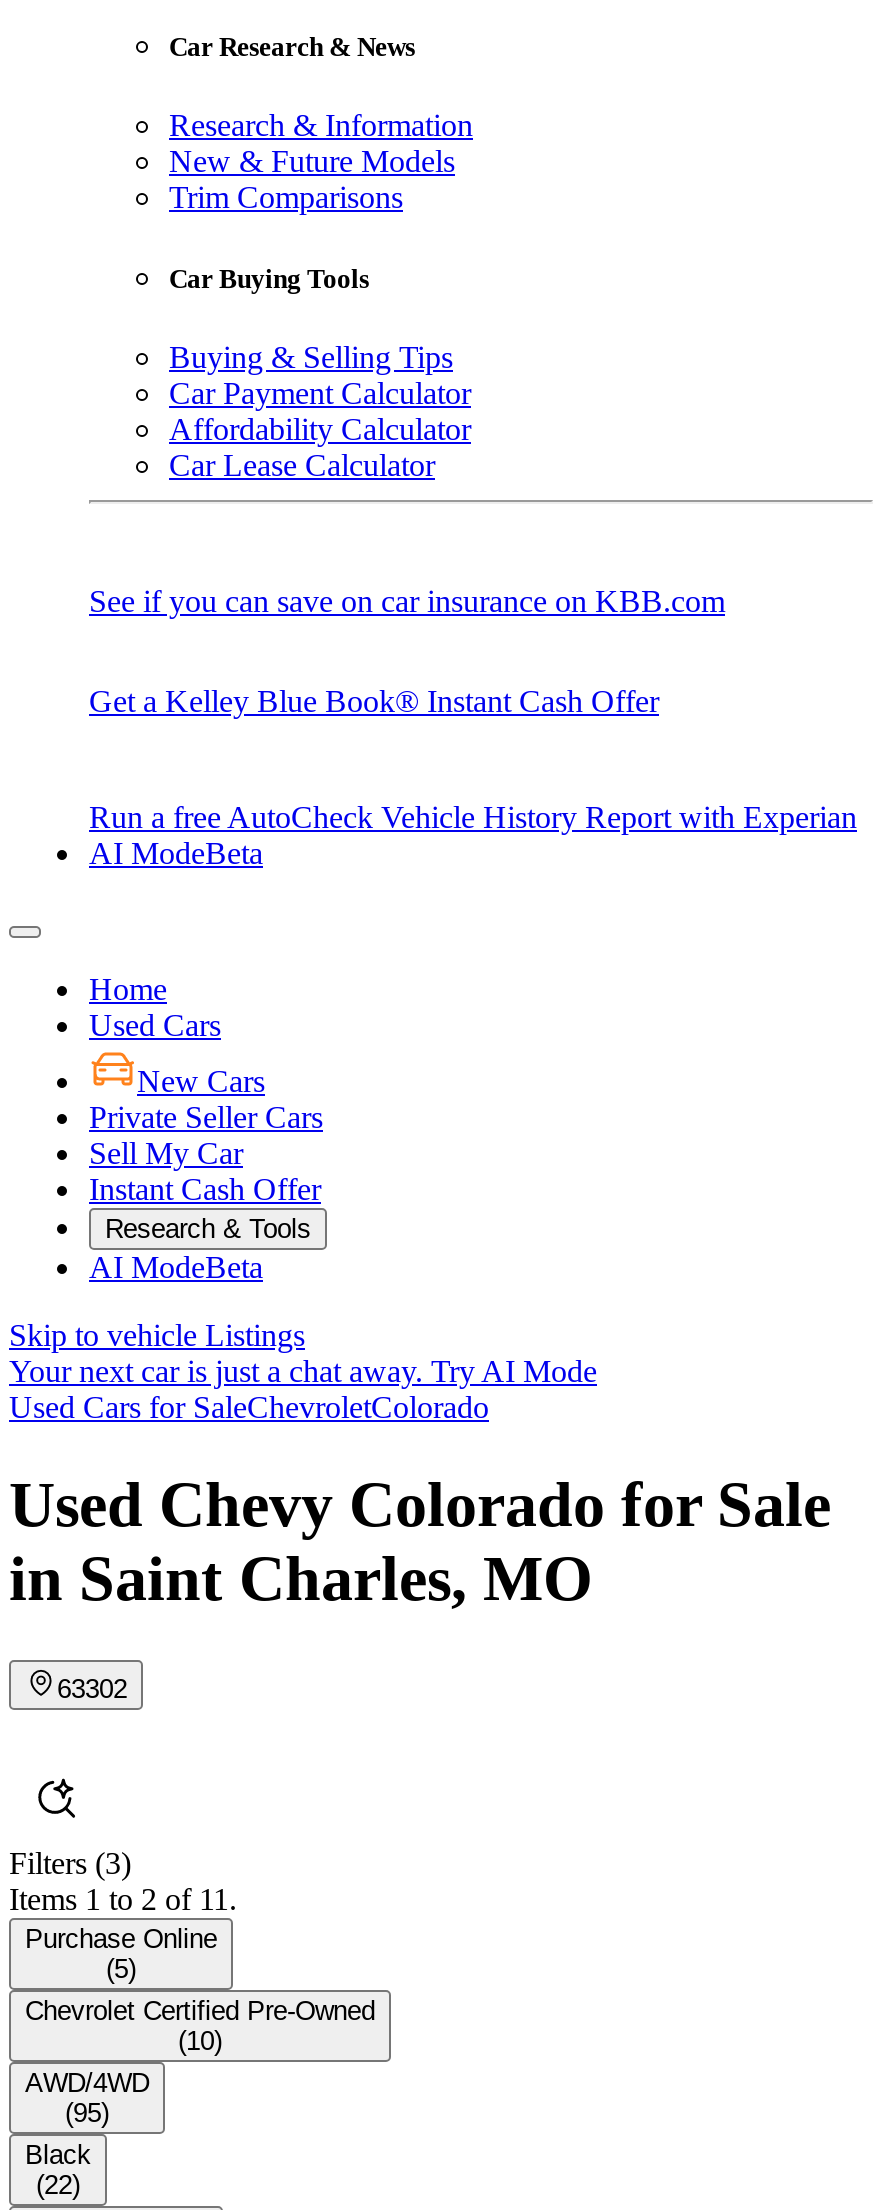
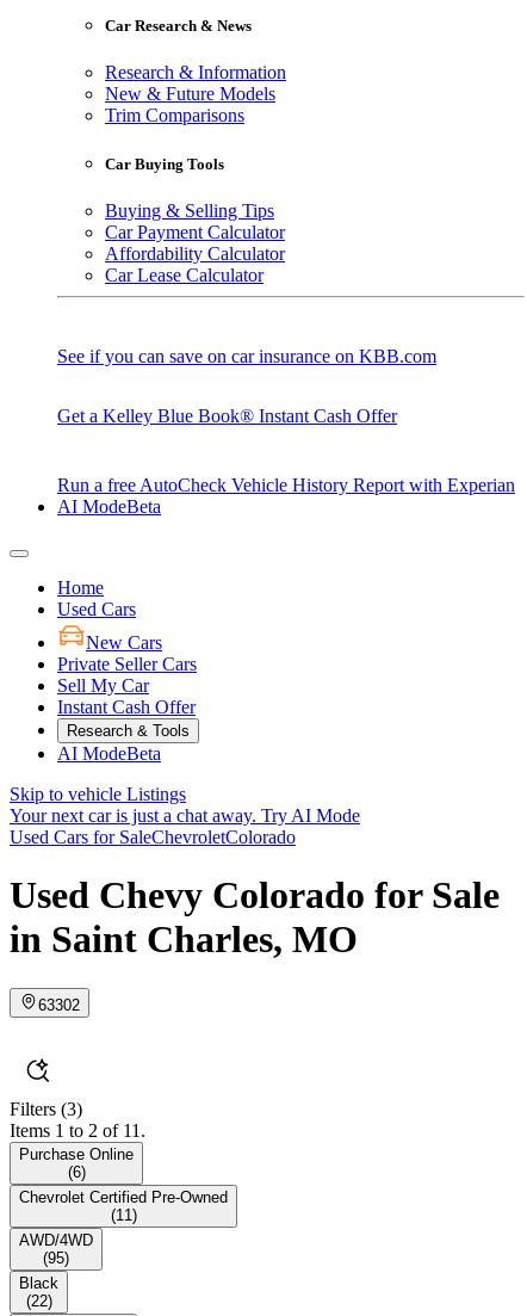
[106,1954,136,1984] (5) -> [67,1163,85,1181] (6)
[178,2026,222,2056] (10) -> [110,1206,137,1224] (11)

